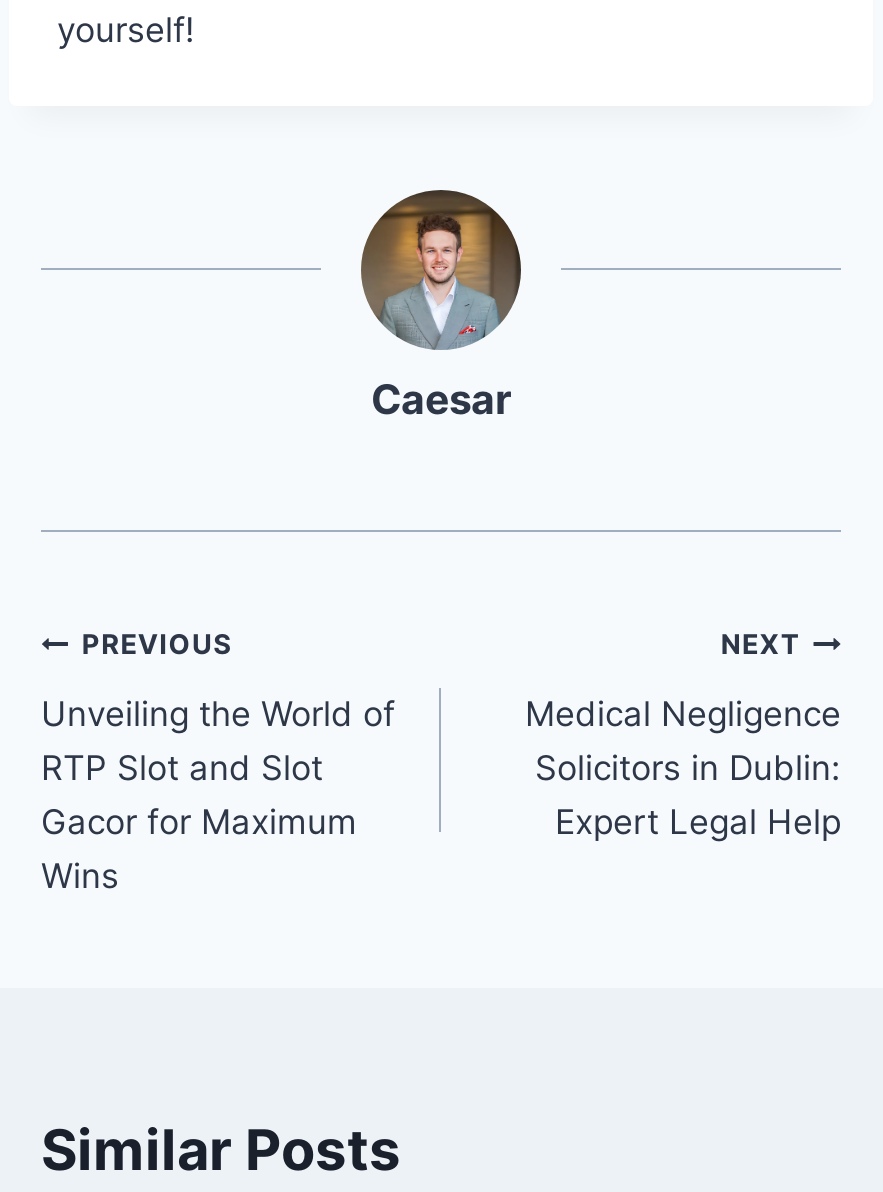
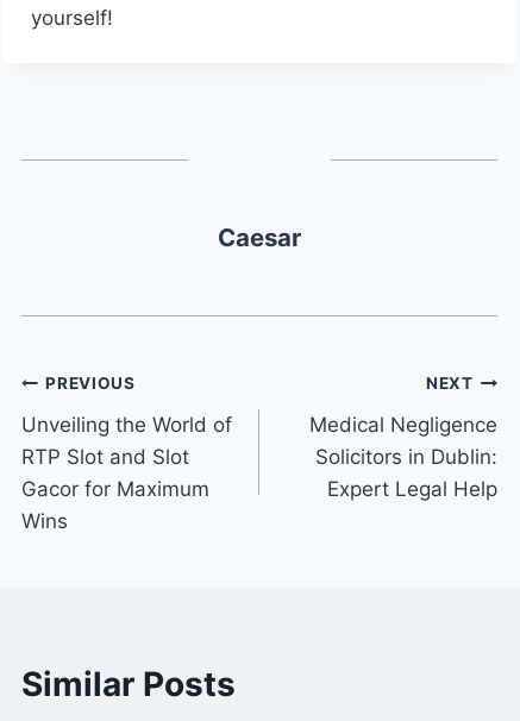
[359,188,523,352] [image] -> none

